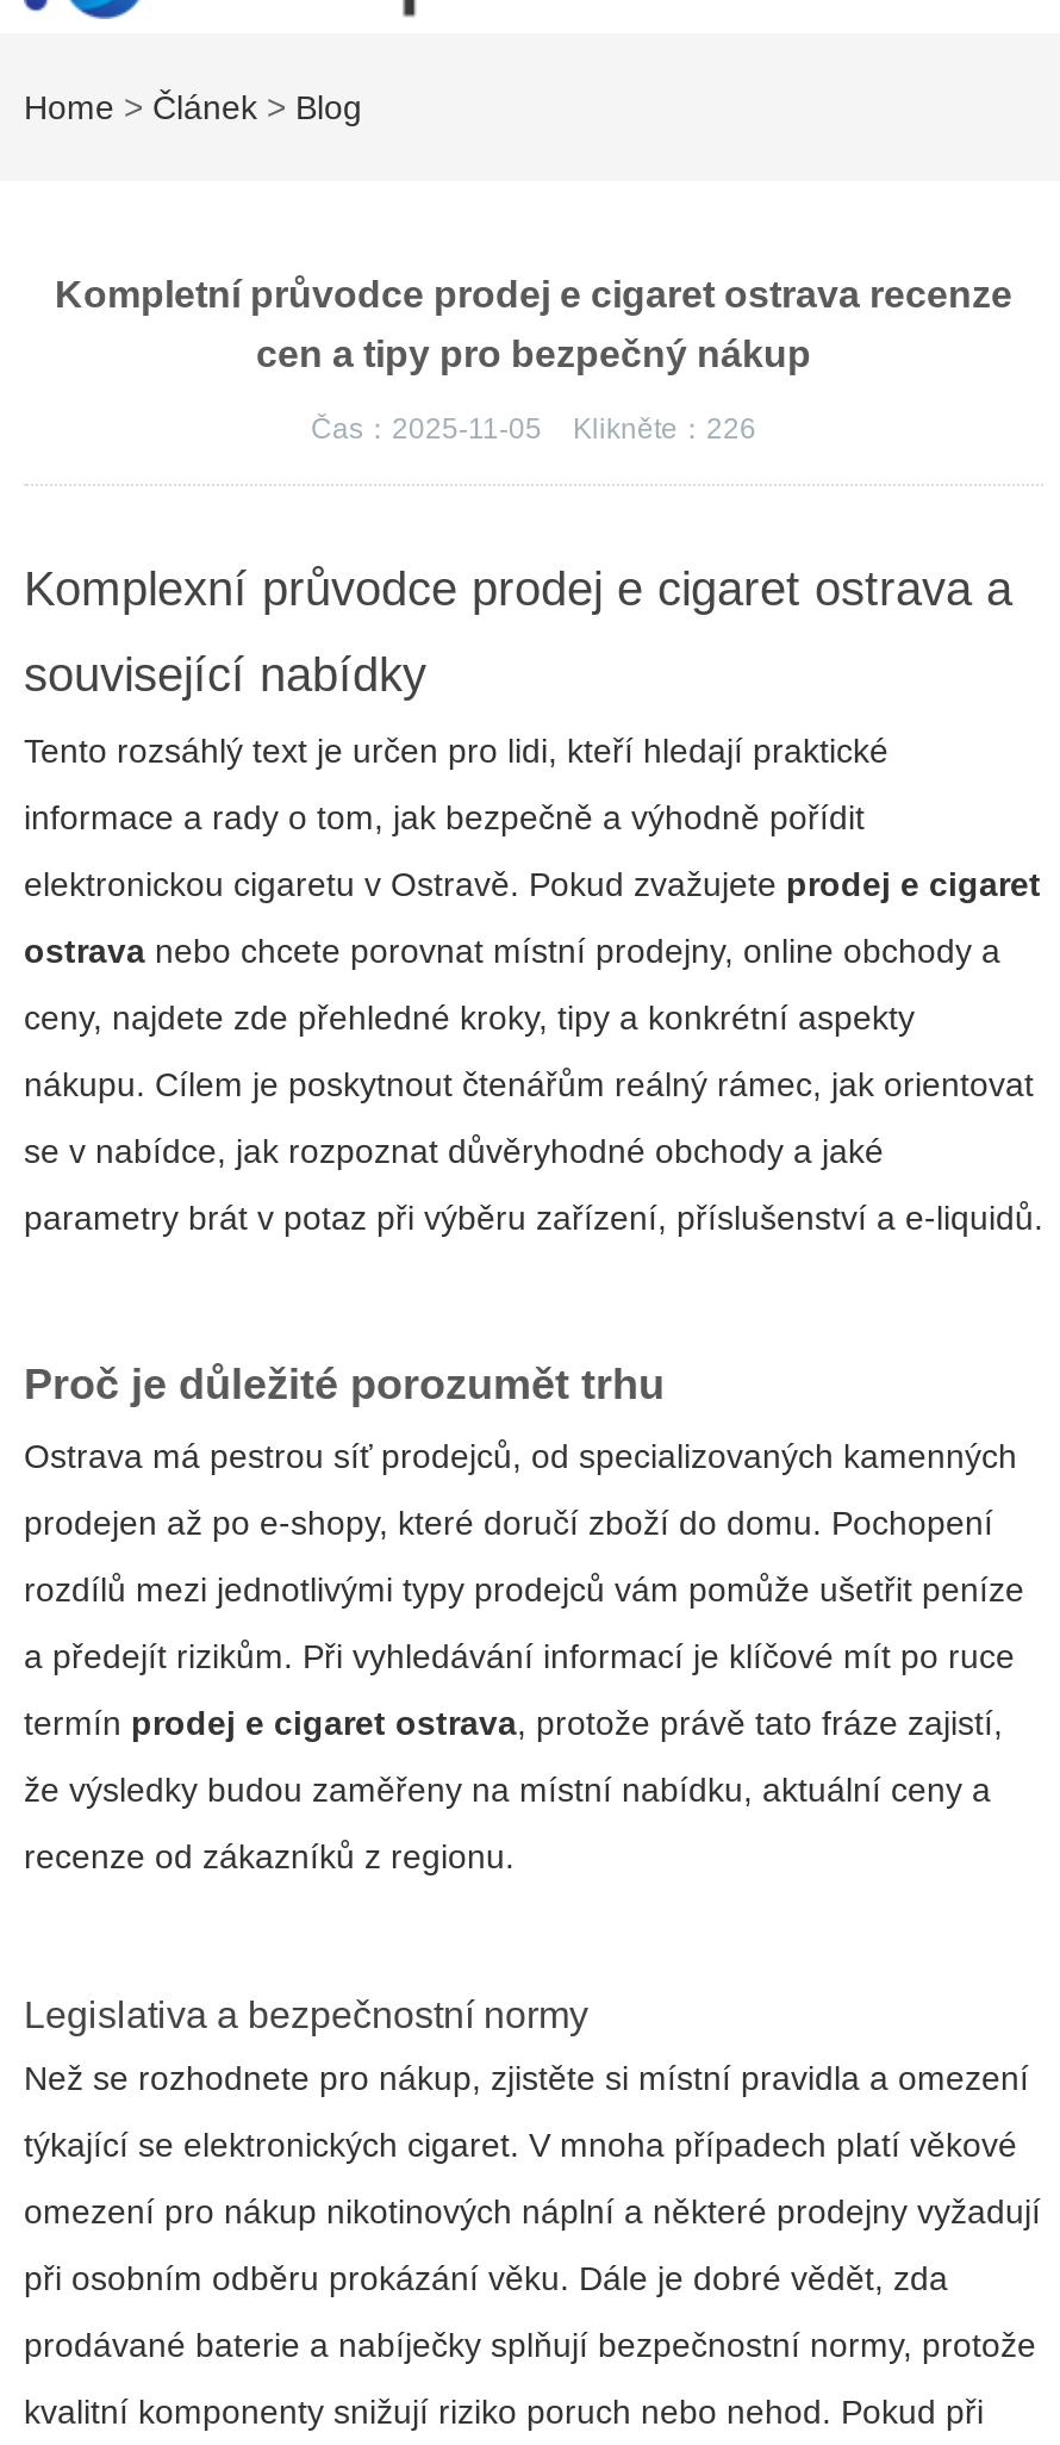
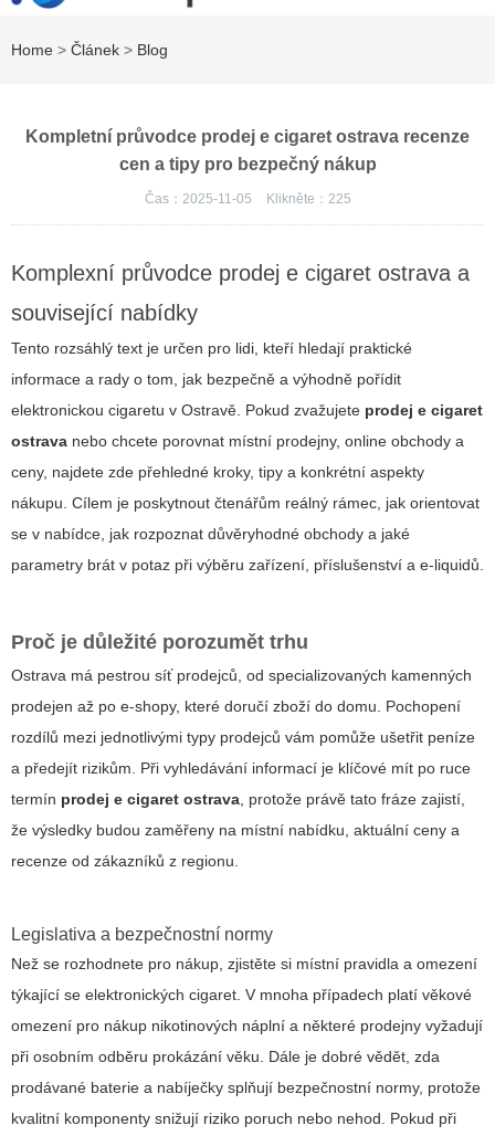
[311,413,756,447] Čas：2025-11-05 Klikněte：226 -> [144,192,351,207] Čas：2025-11-05 Klikněte：225

